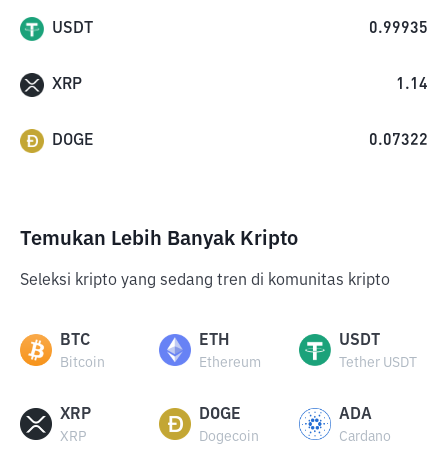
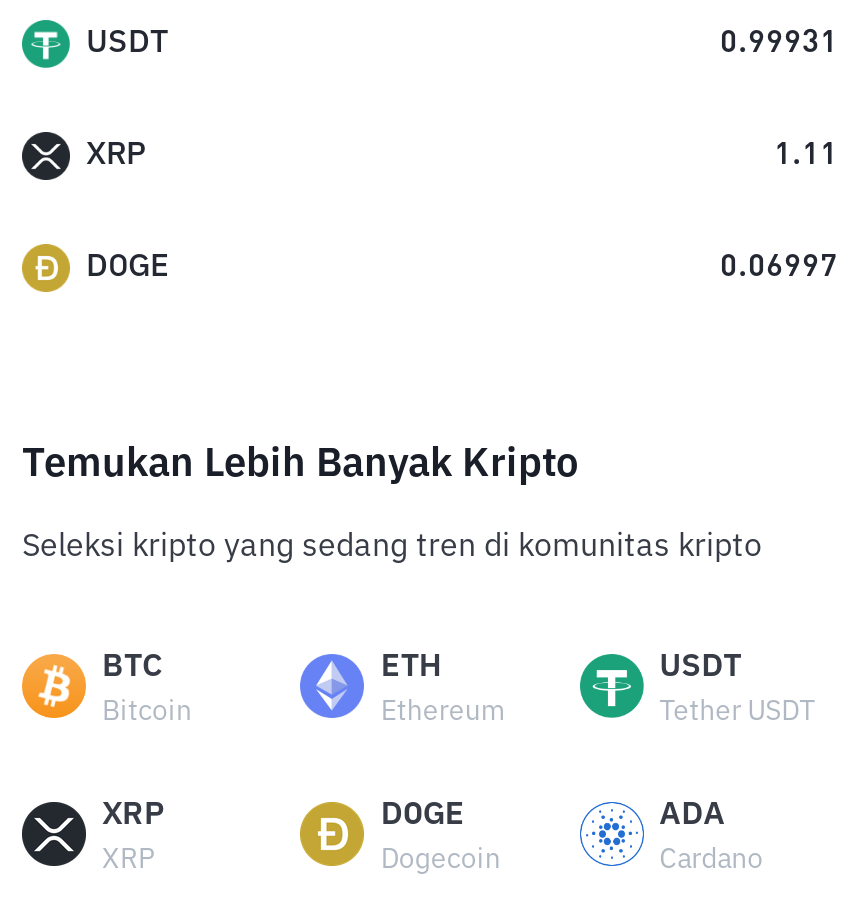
[369,21,428,37] 0.99935 -> [720,28,838,60] 0.99931
[396,77,428,93] 1.14 -> [774,140,838,172] 1.11
[369,133,428,149] 0.07322 -> [720,252,838,284] 0.06997

